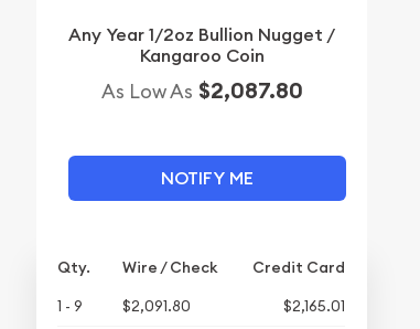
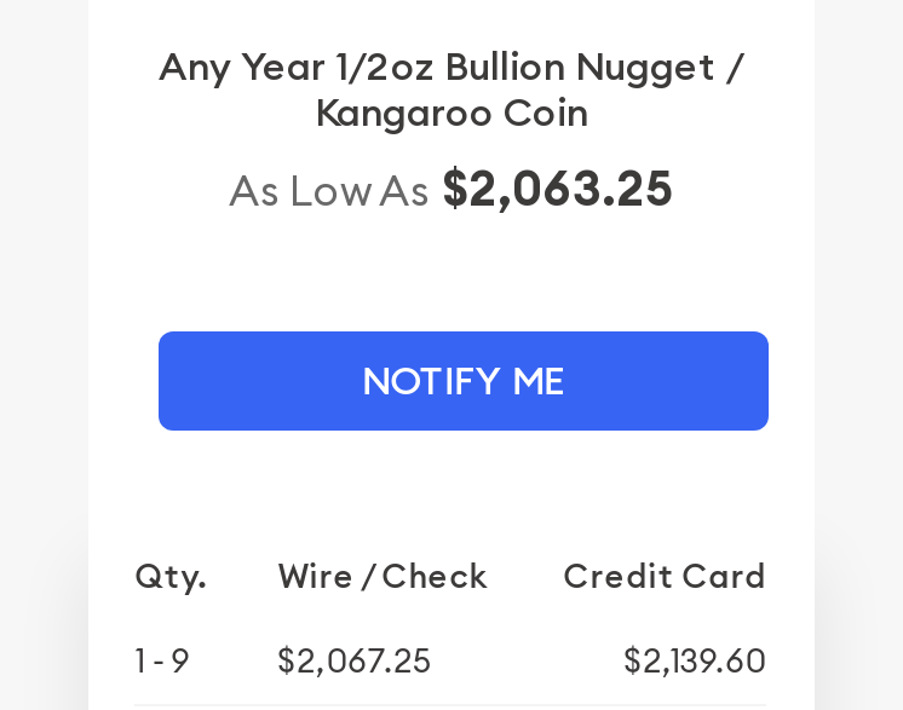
[101,77,303,105] As Low As $2,087.80 -> [229,158,674,221] As Low As $2,063.25
[58,296,191,316] 1 - 9 $2,091.80 -> [135,640,433,683] 1 - 9 $2,067.25
[284,296,345,316] $2,165.01 -> [624,640,767,683] $2,139.60

